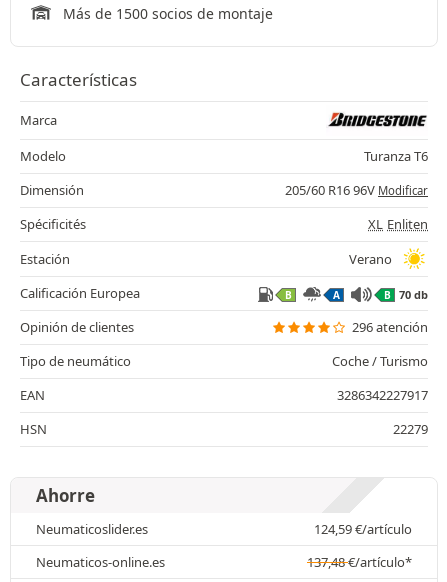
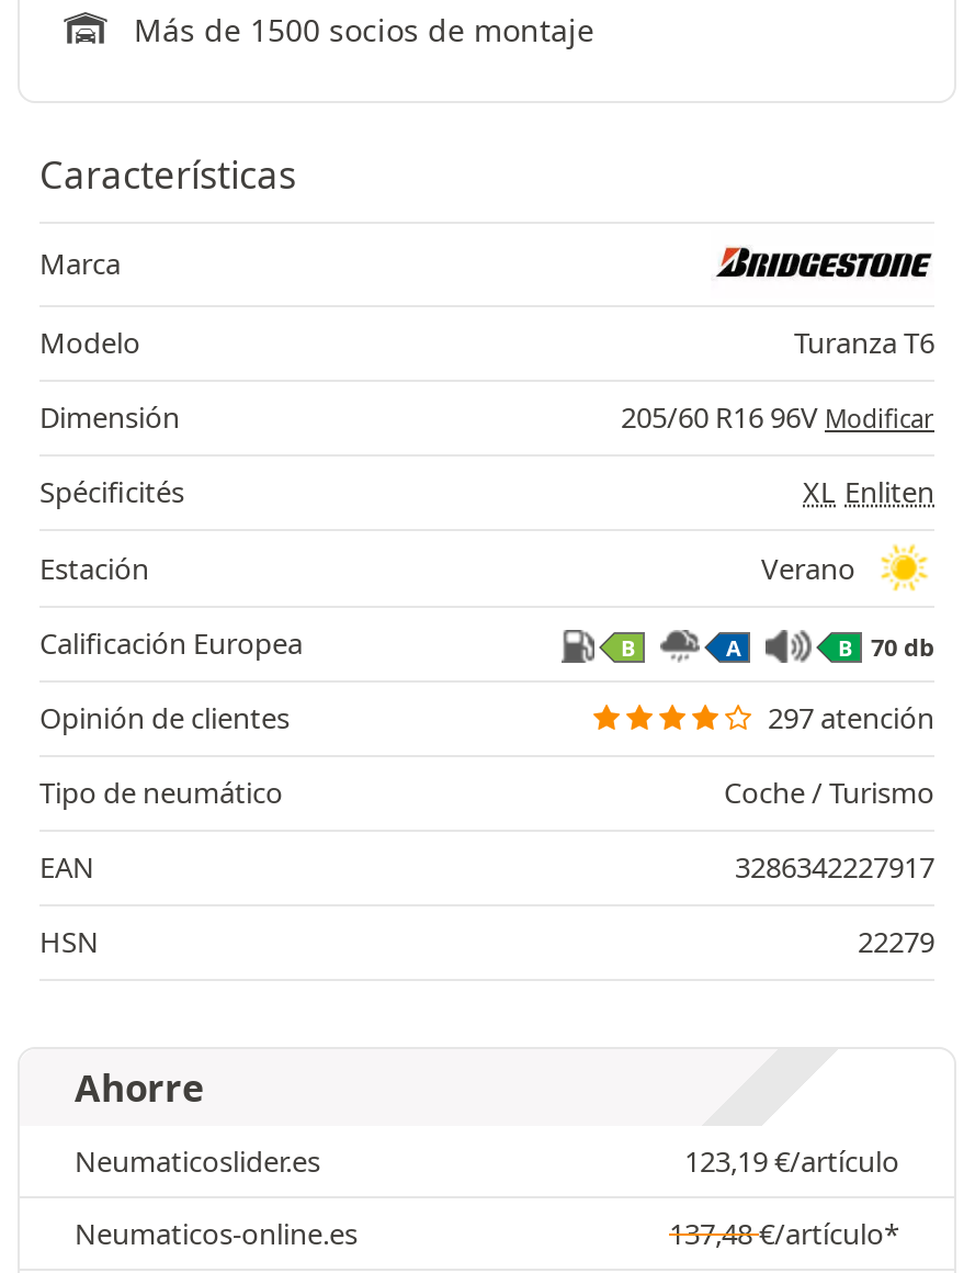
[352,318,428,336] 296 atención -> [768,698,934,737] 297 atención
[314,520,412,538] 124,59 €/artículo -> [684,1141,899,1181] 123,19 €/artículo

